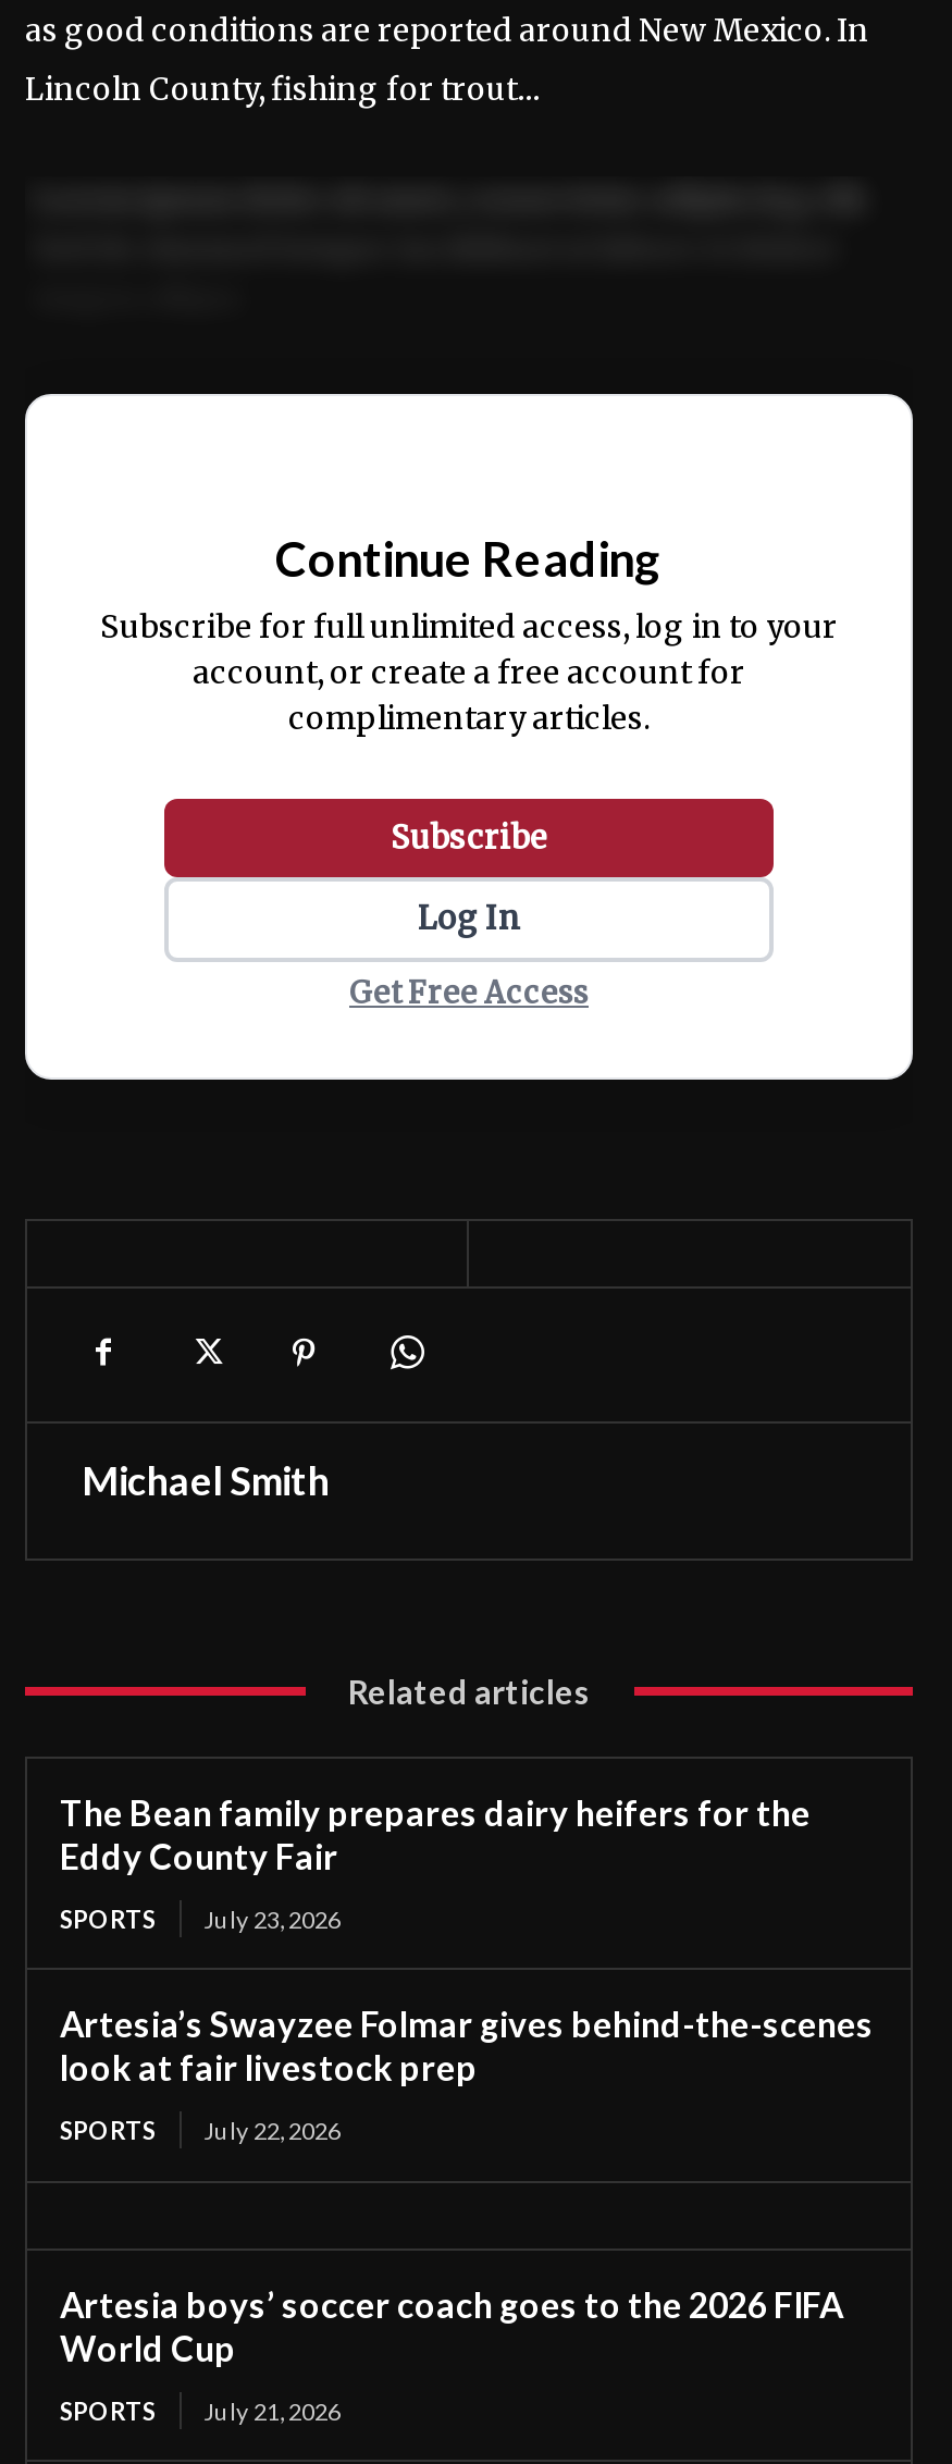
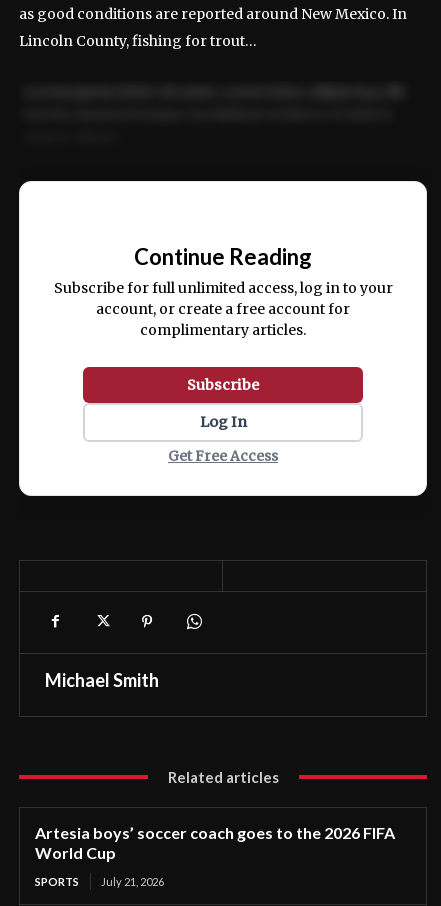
[60,1791,874,2143] The Bean family prepares dairy heifers for the | Eddy County Fair | SPORTS | July 23, 2026 | Artesia’s Swayzee Folmar gives behind-the-scenes | look at fair livestock prep | SPORTS | July 22, 2026 -> none

